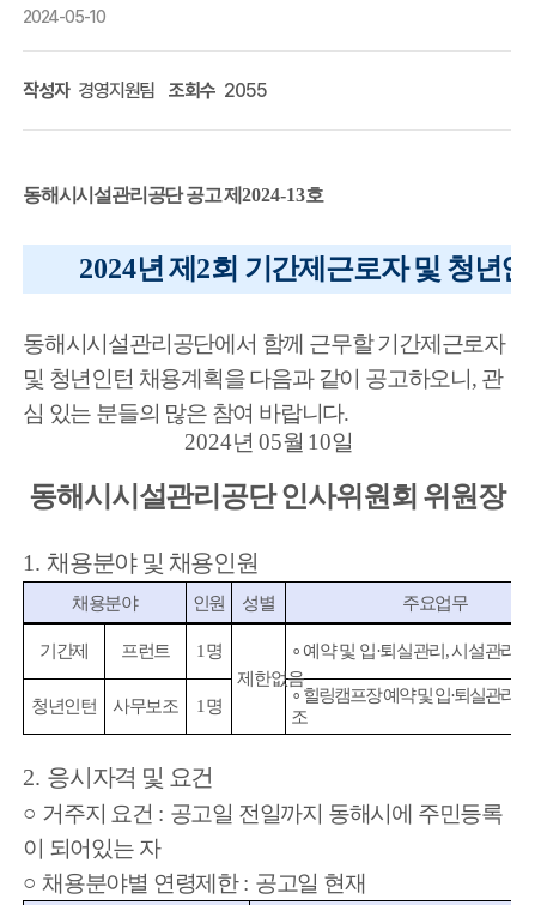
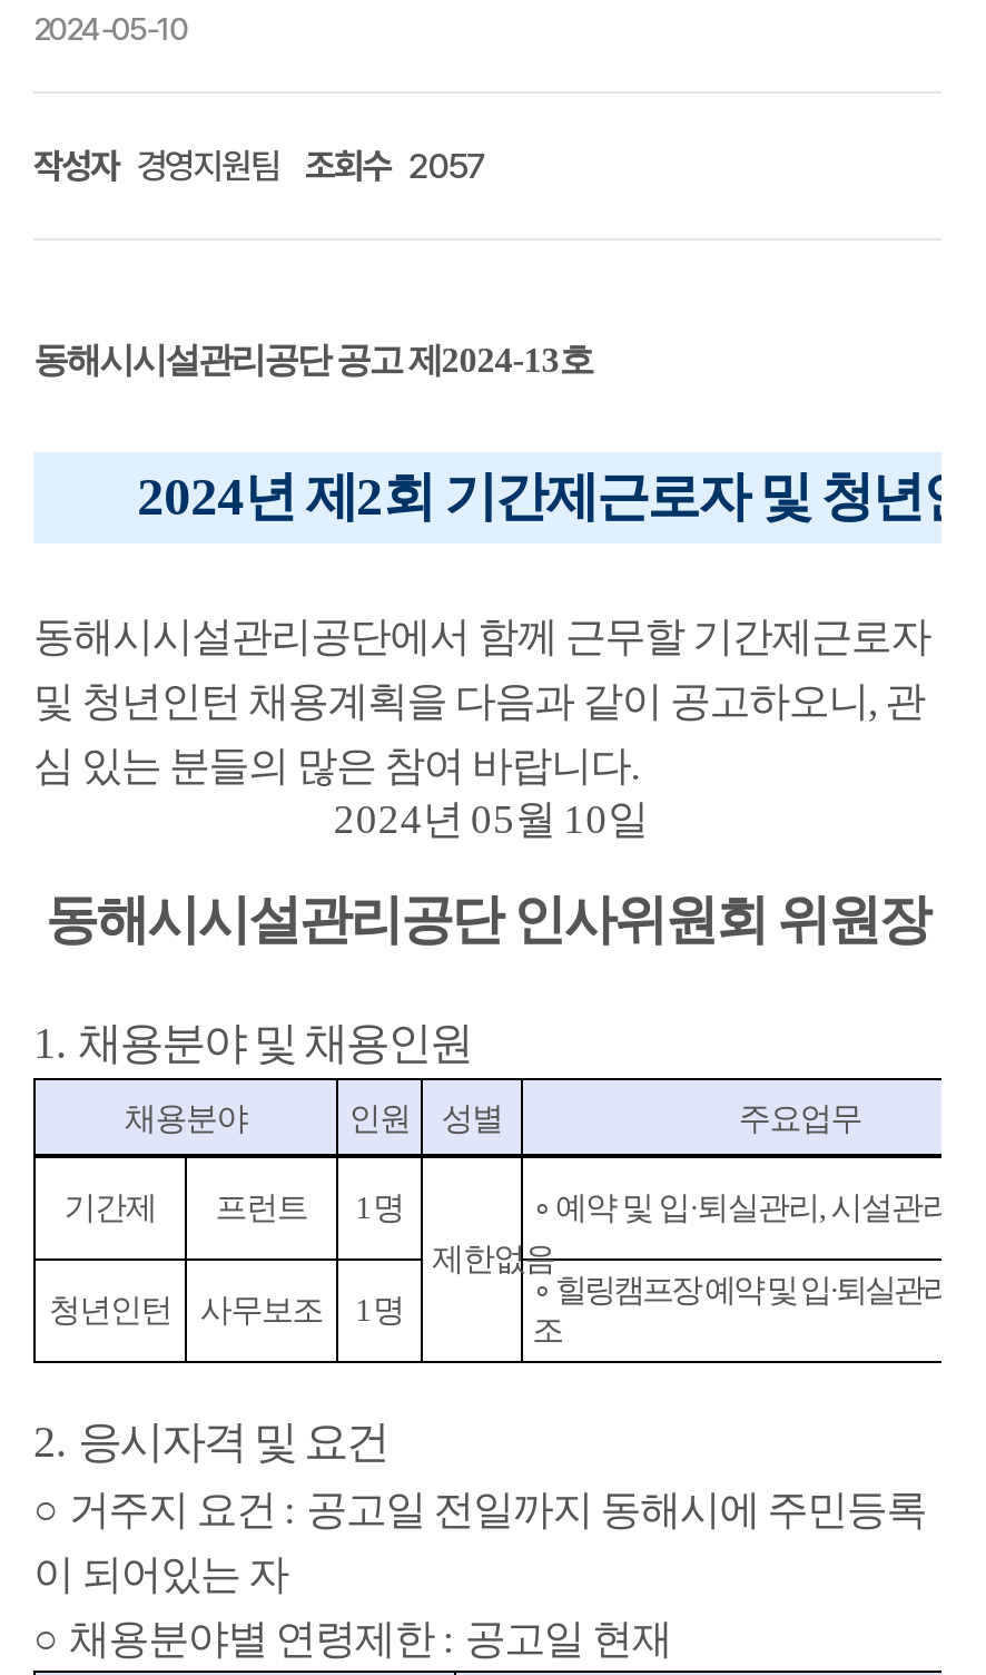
[23,79,266,102] 작성자 경영지원팀 조회수 2055 -> [33,144,486,187] 작성자 경영지원팀 조회수 2057

